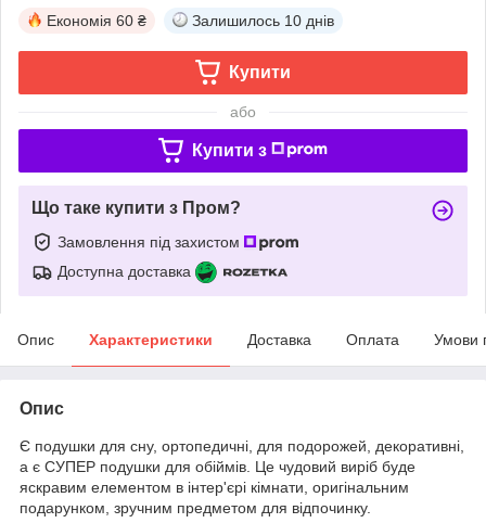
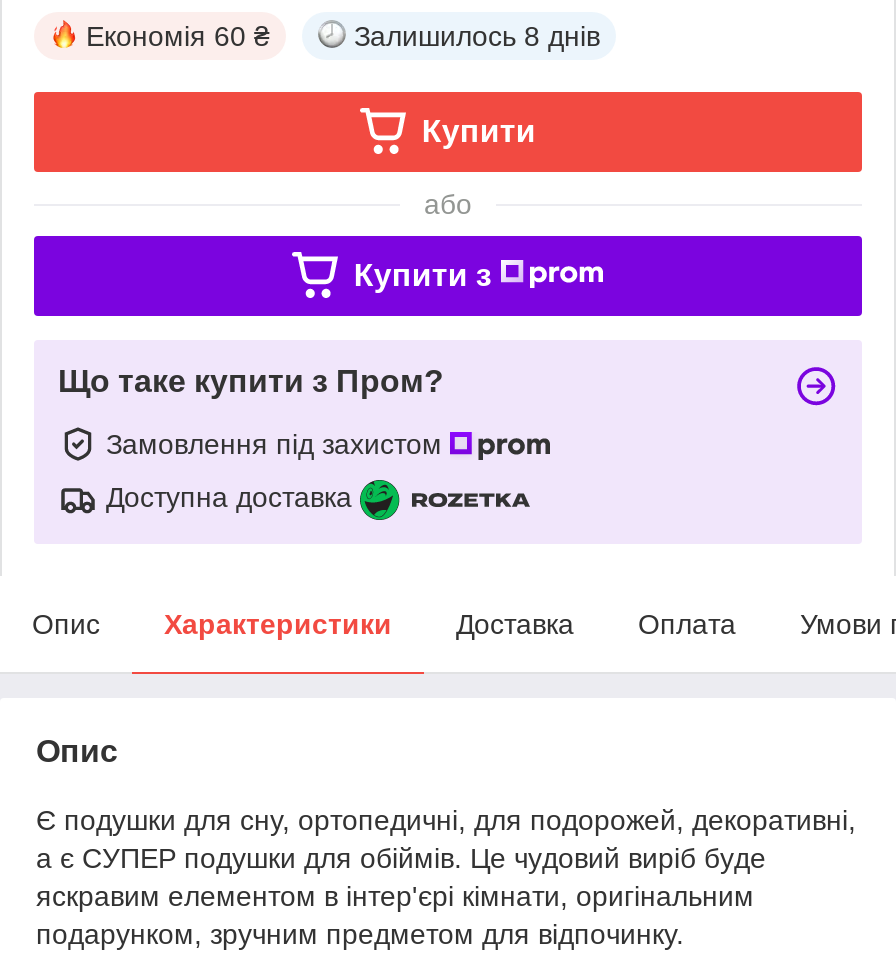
[192,12,334,29] Залишилось 10 днів -> [354,20,600,52] Залишилось 8 днів

